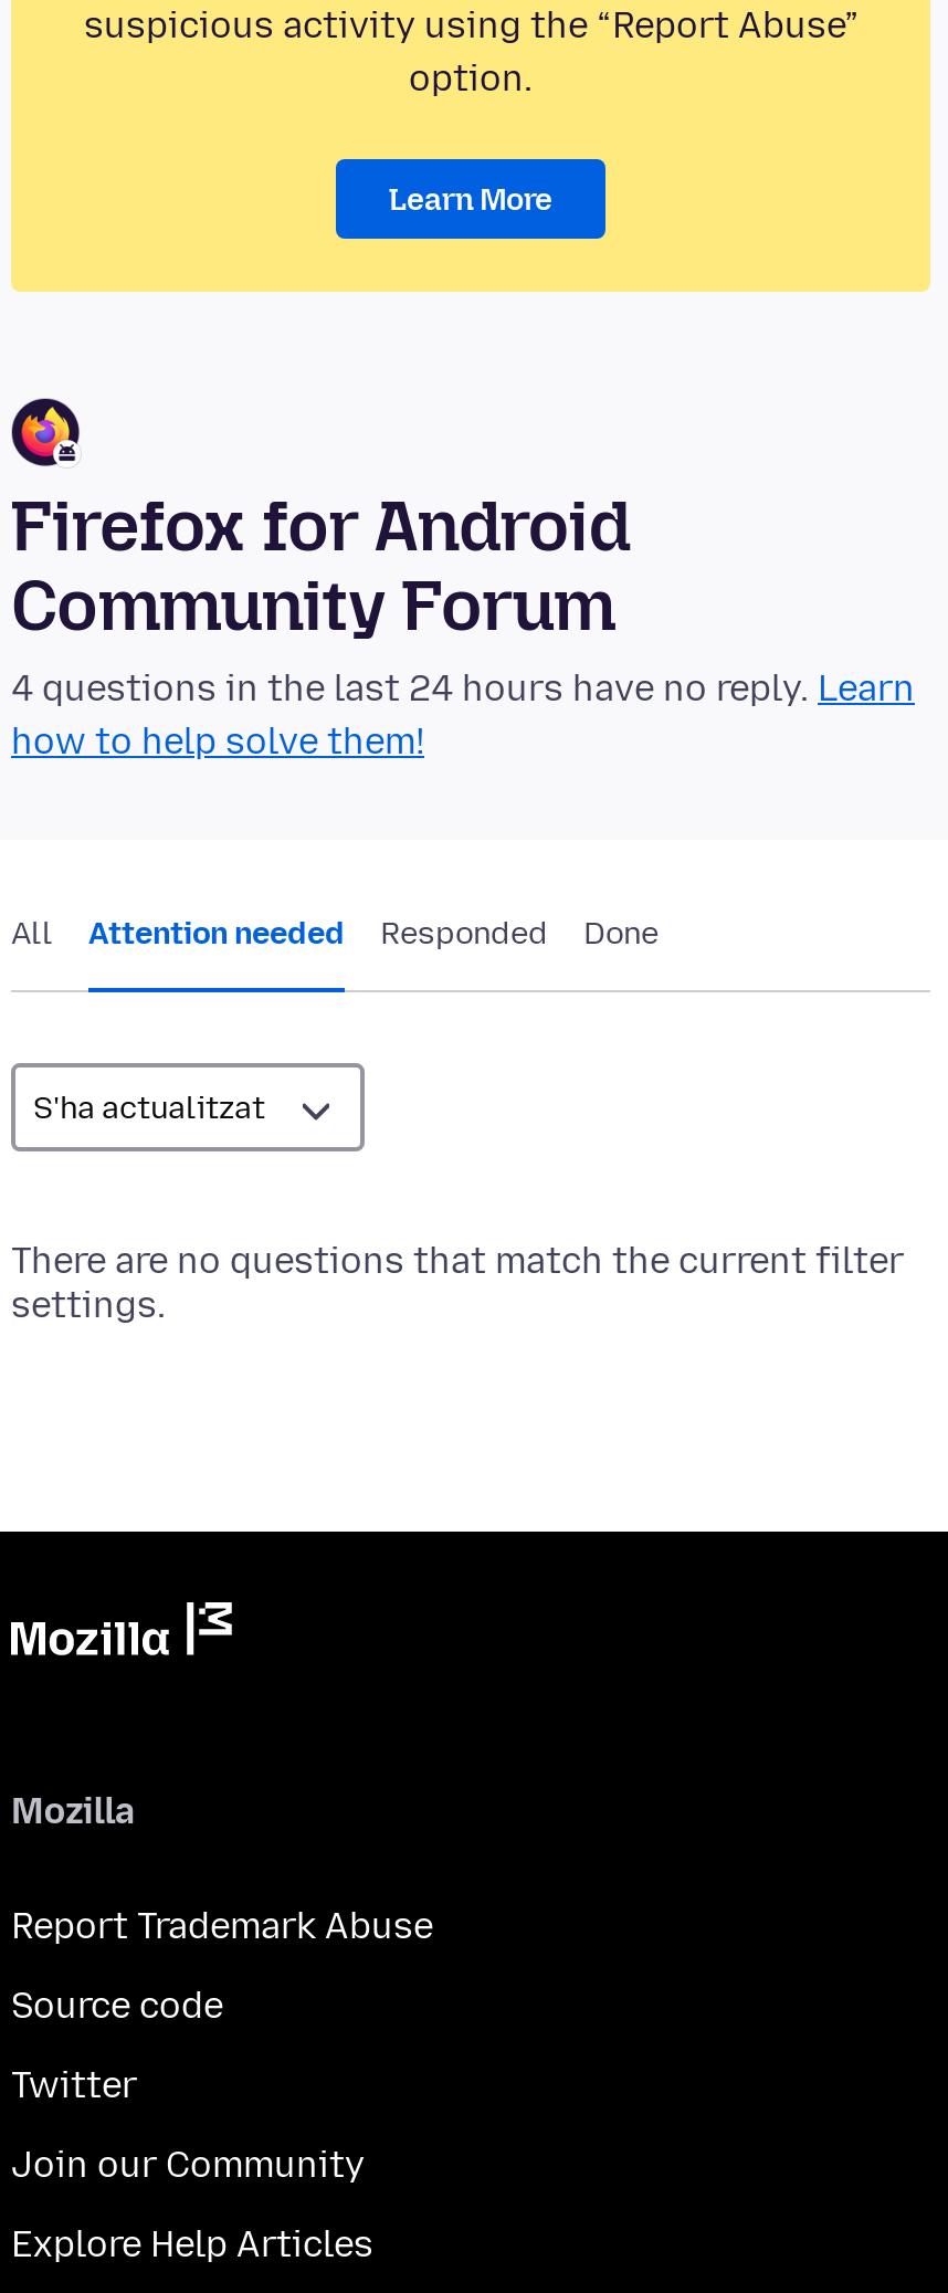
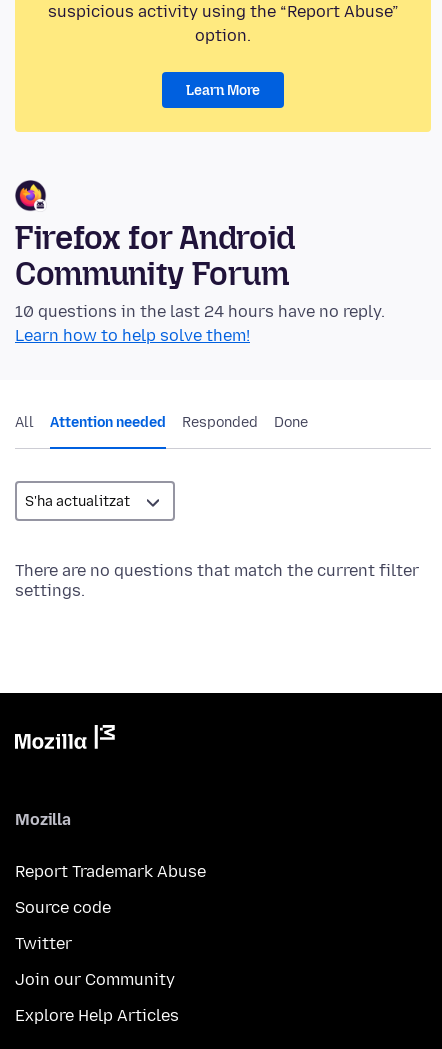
[11,669,915,764] 4 questions in the last 24 hours have no reply. Learn | how to help solve them! -> [15,302,385,345] 10 questions in the last 24 hours have no reply. | Learn how to help solve them!

